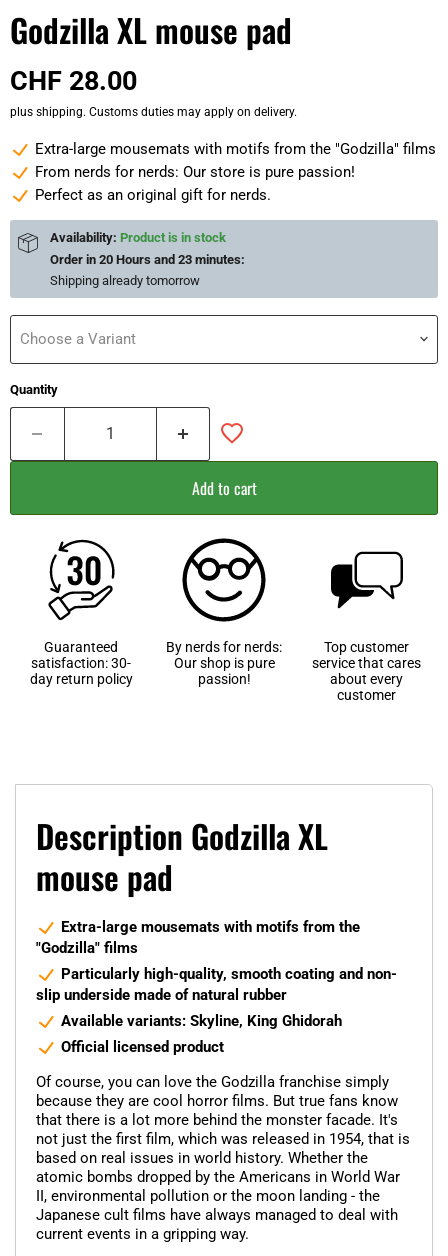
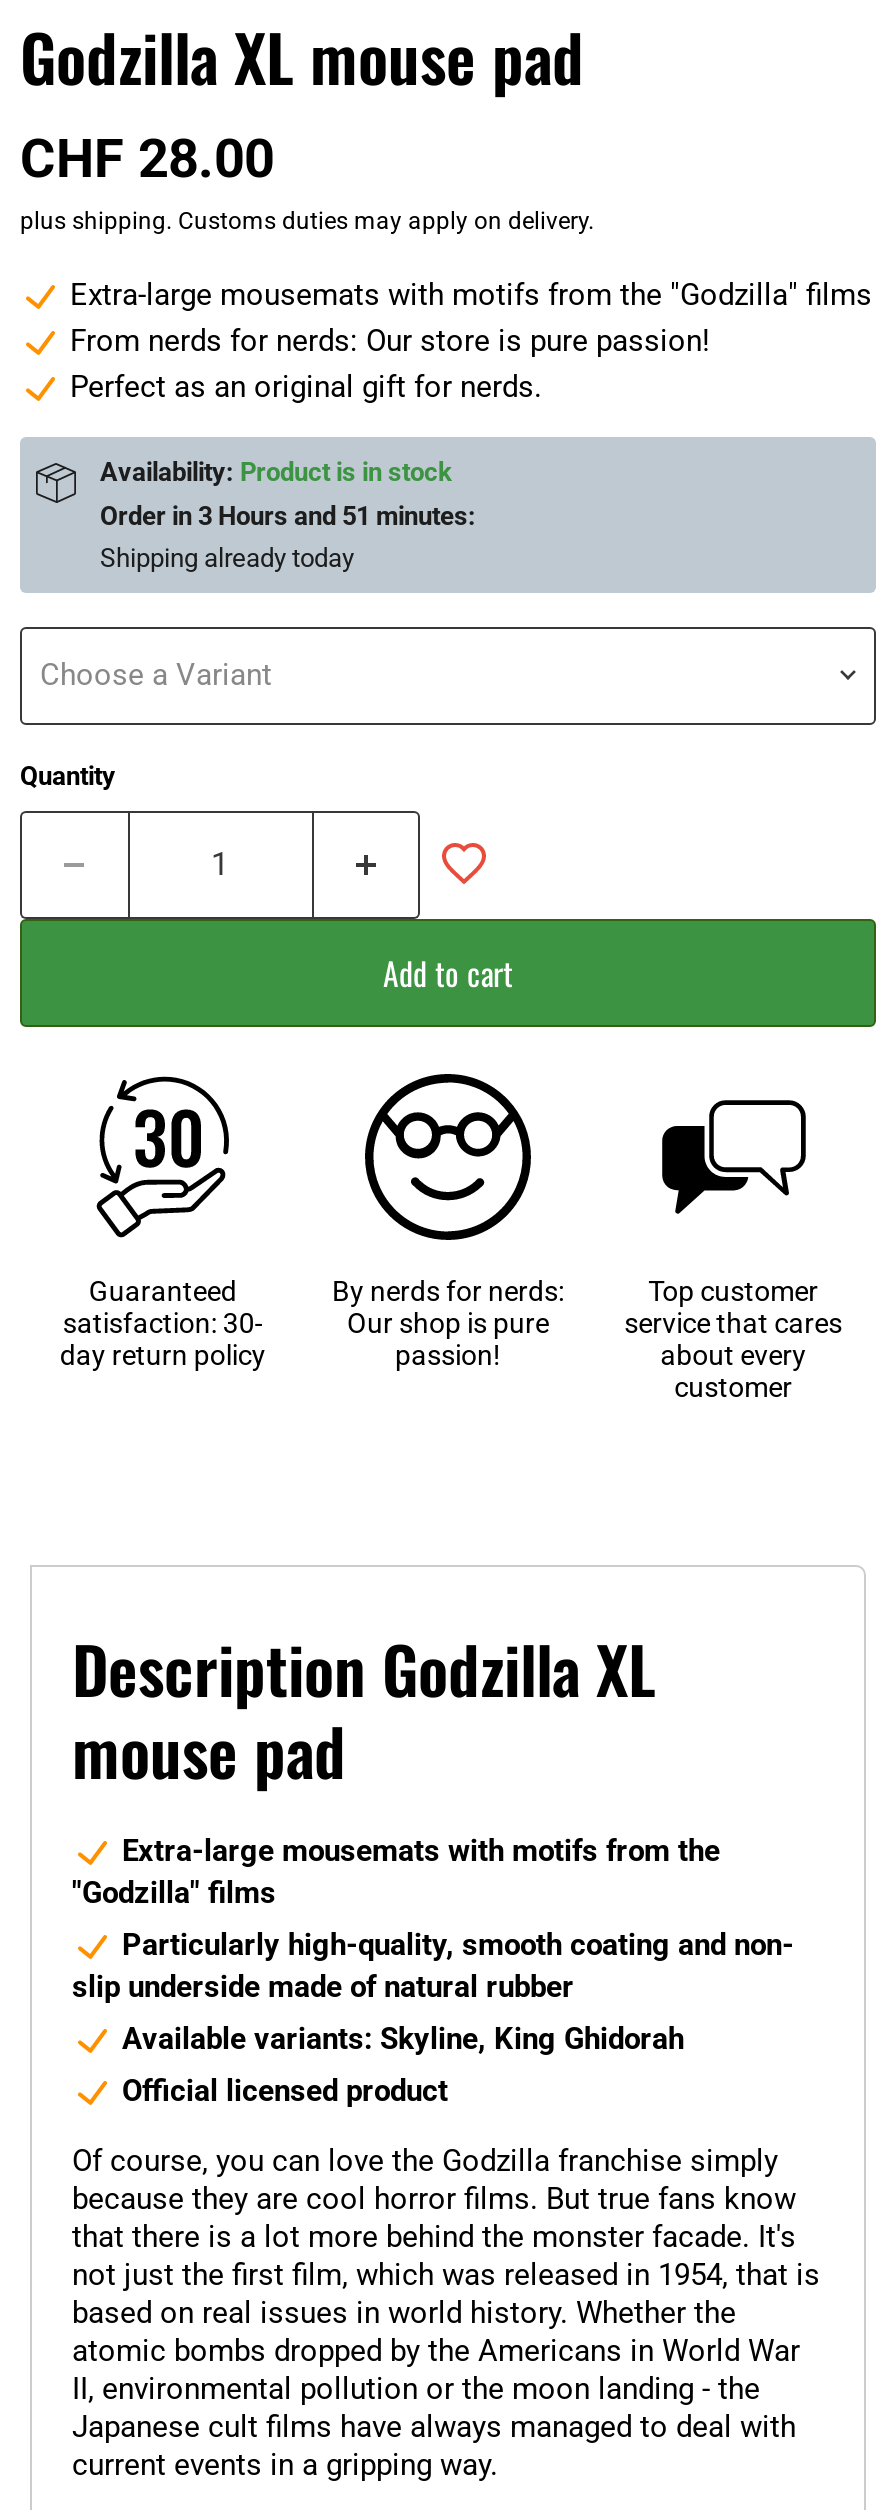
[50,251,245,266] Order in 20 Hours and 23 minutes: -> [100,500,476,530] Order in 3 Hours and 51 minutes:
[50,272,200,287] Shipping already tomorrow -> [100,542,354,572] Shipping already today

